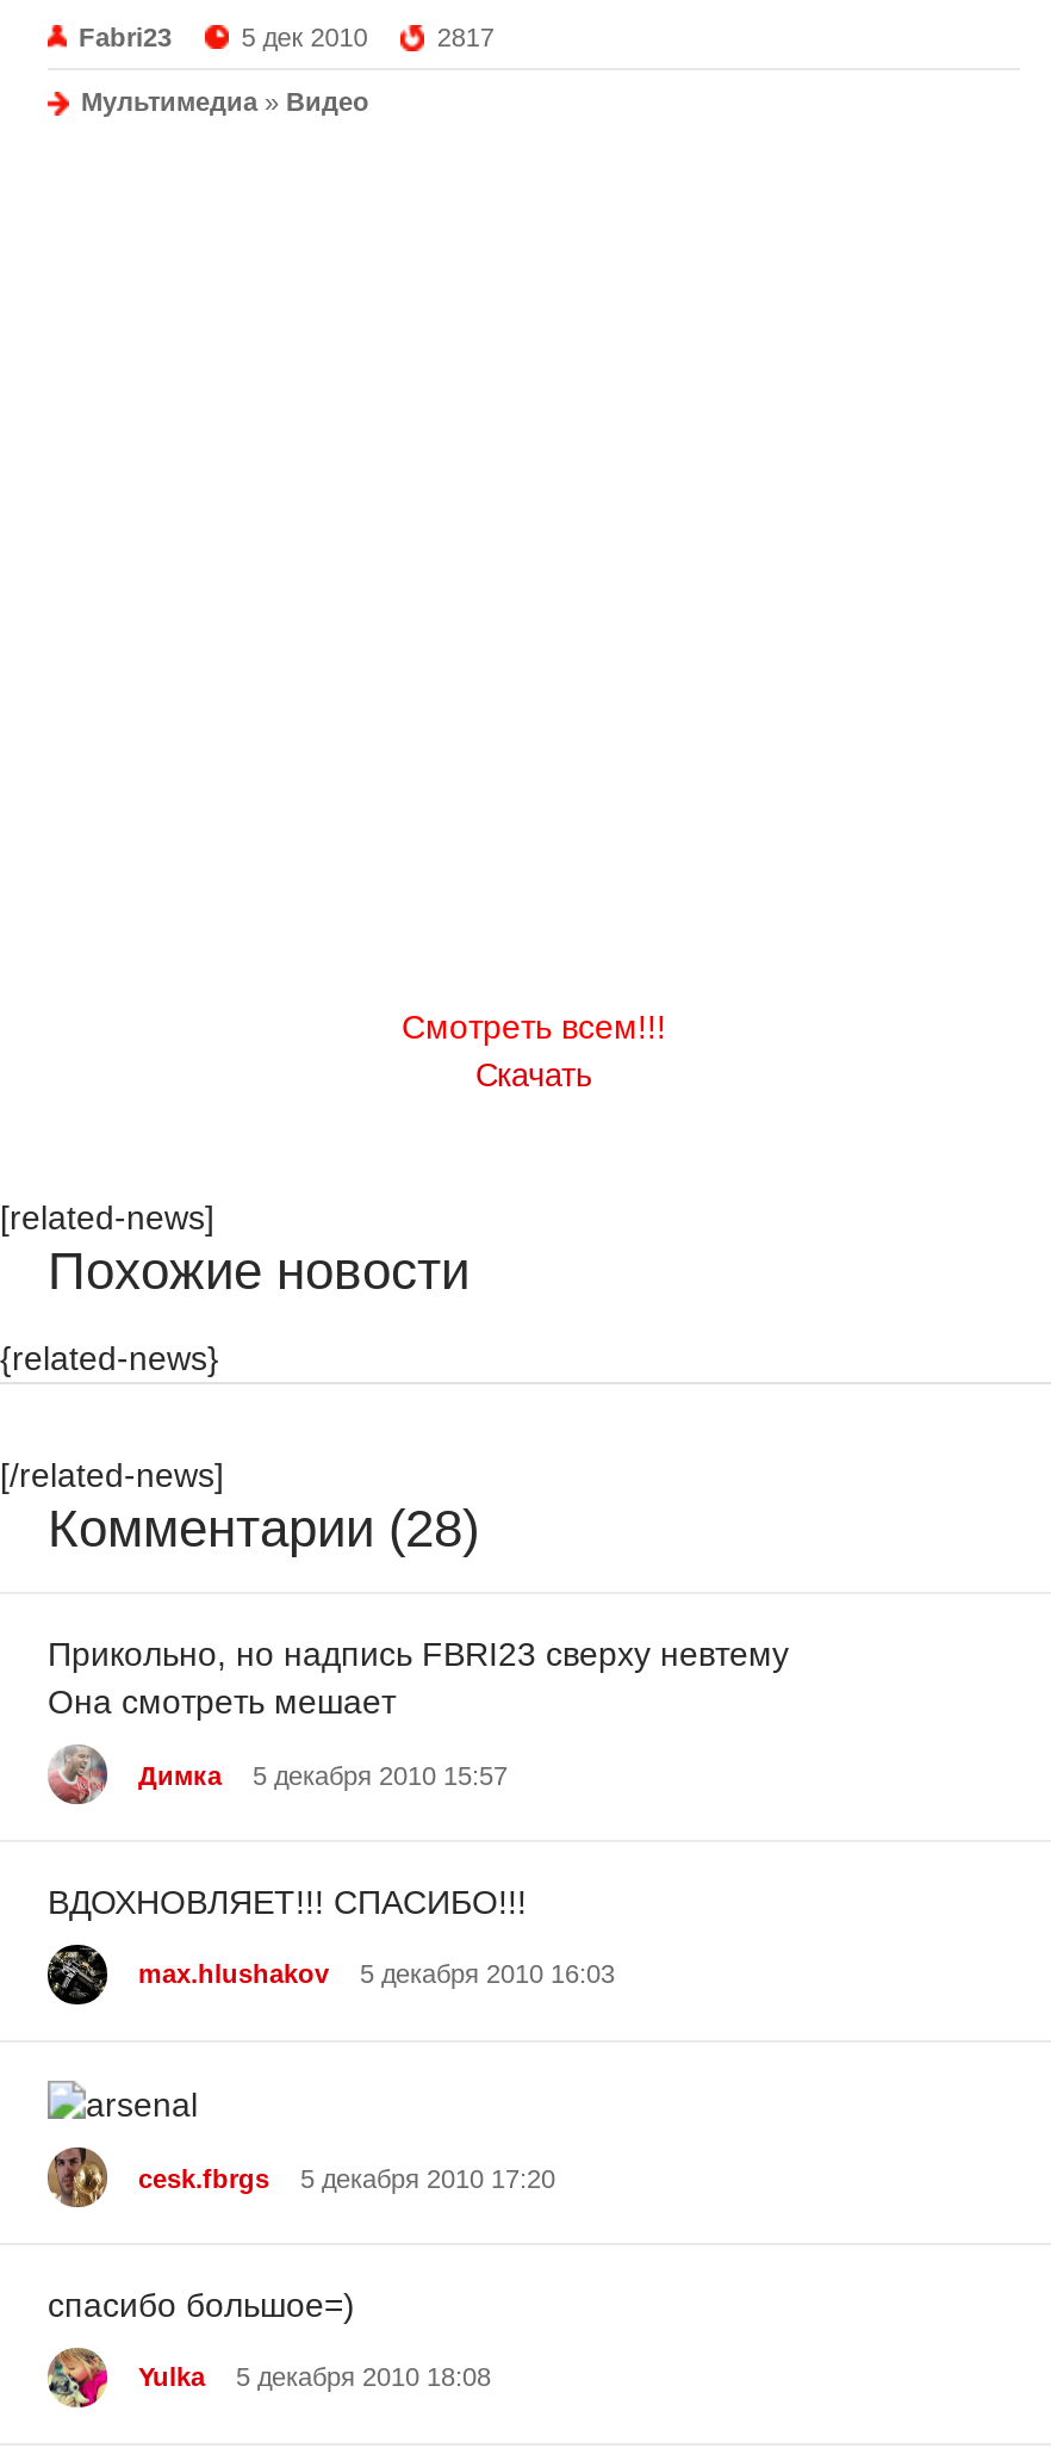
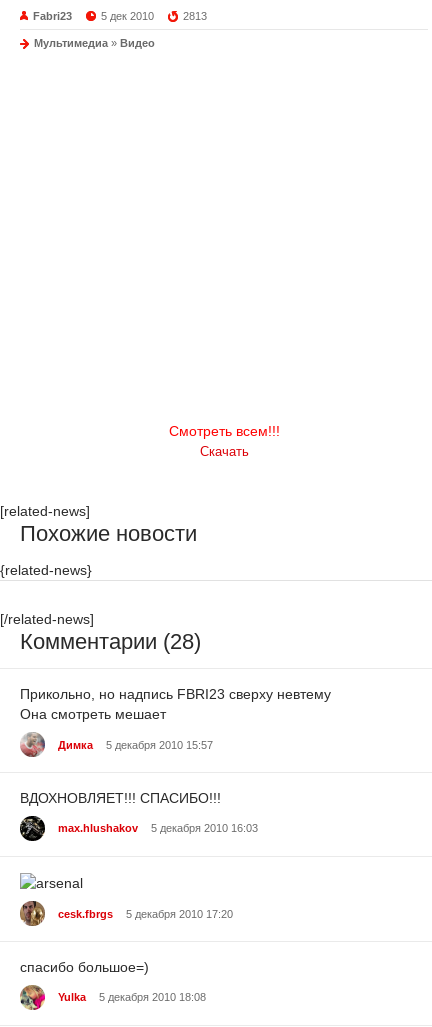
[437,23,494,51] 2817 -> [183,10,207,22] 2813

